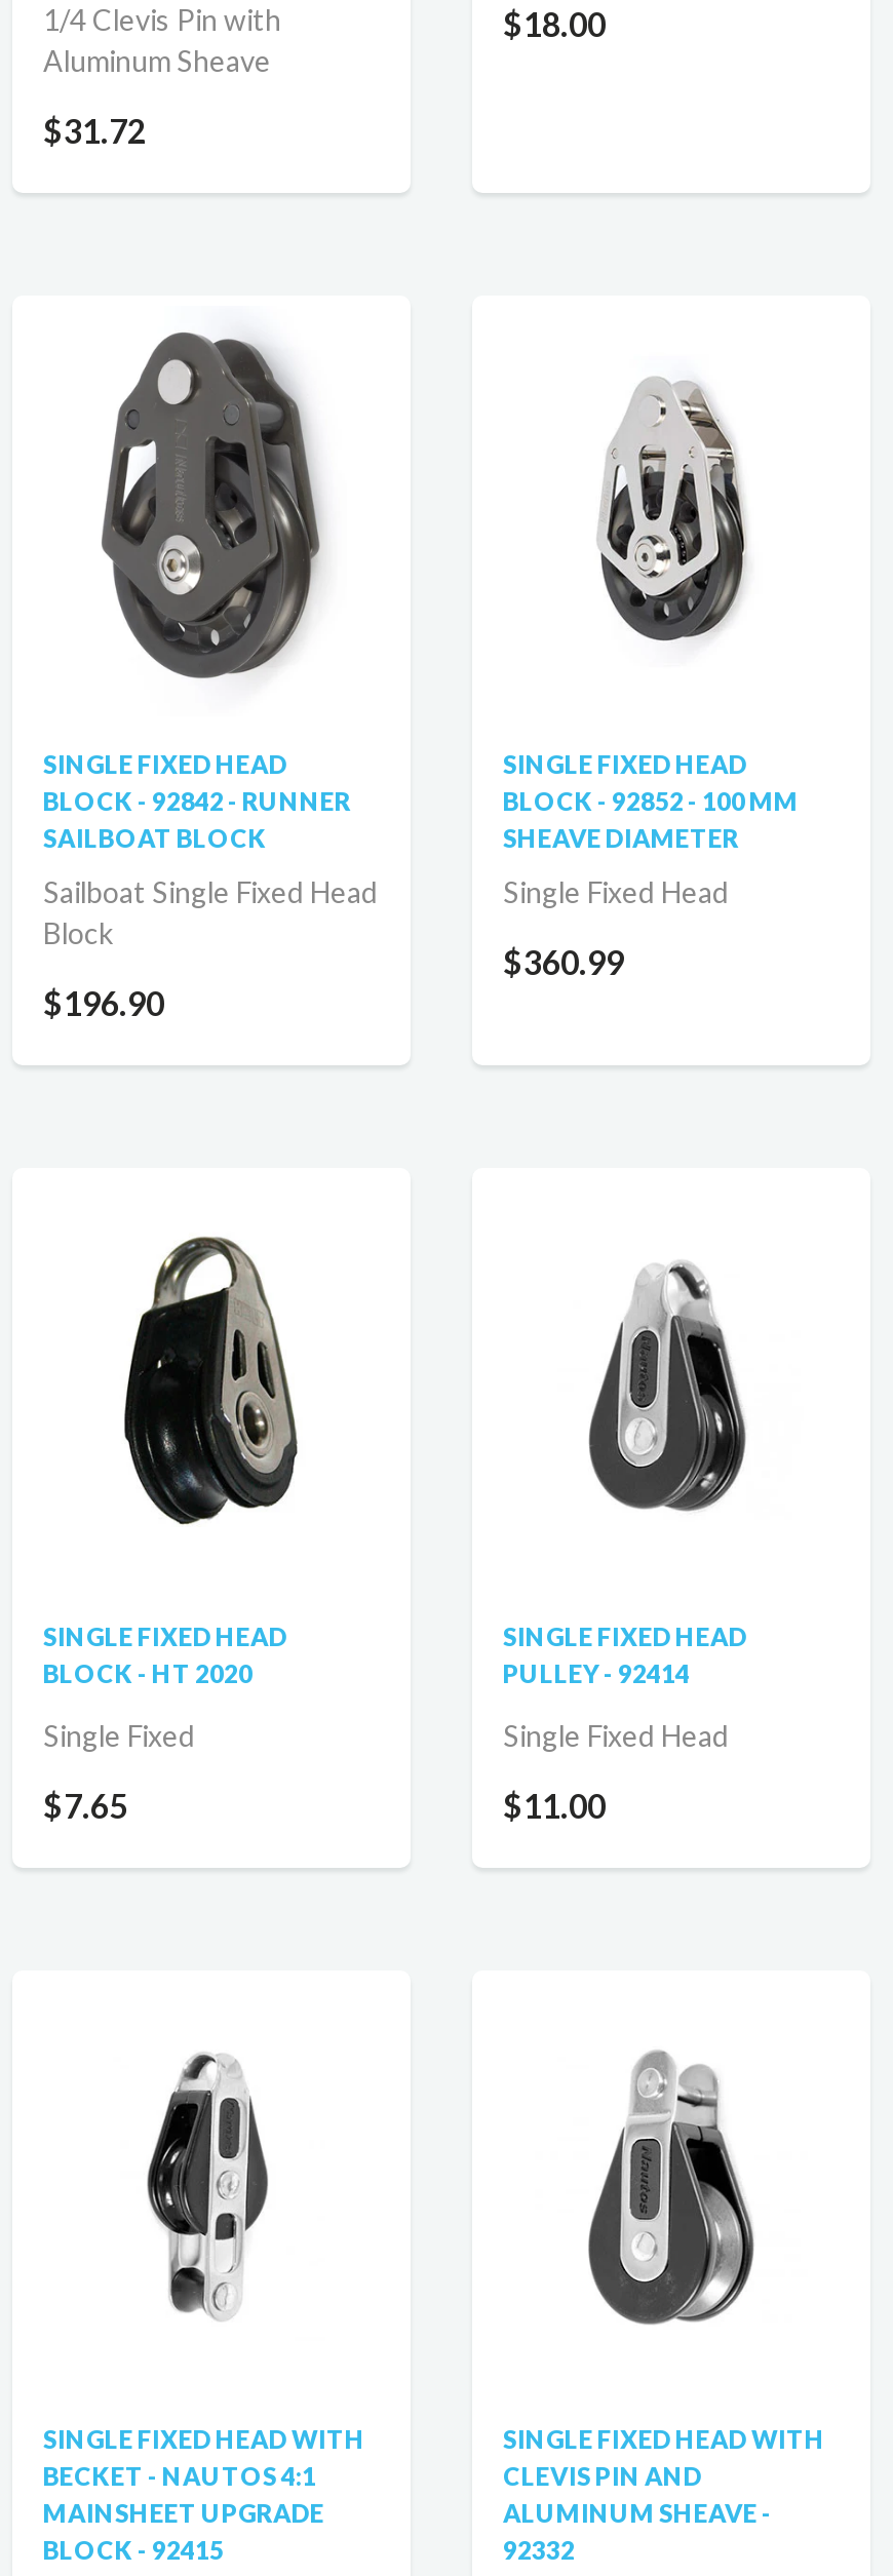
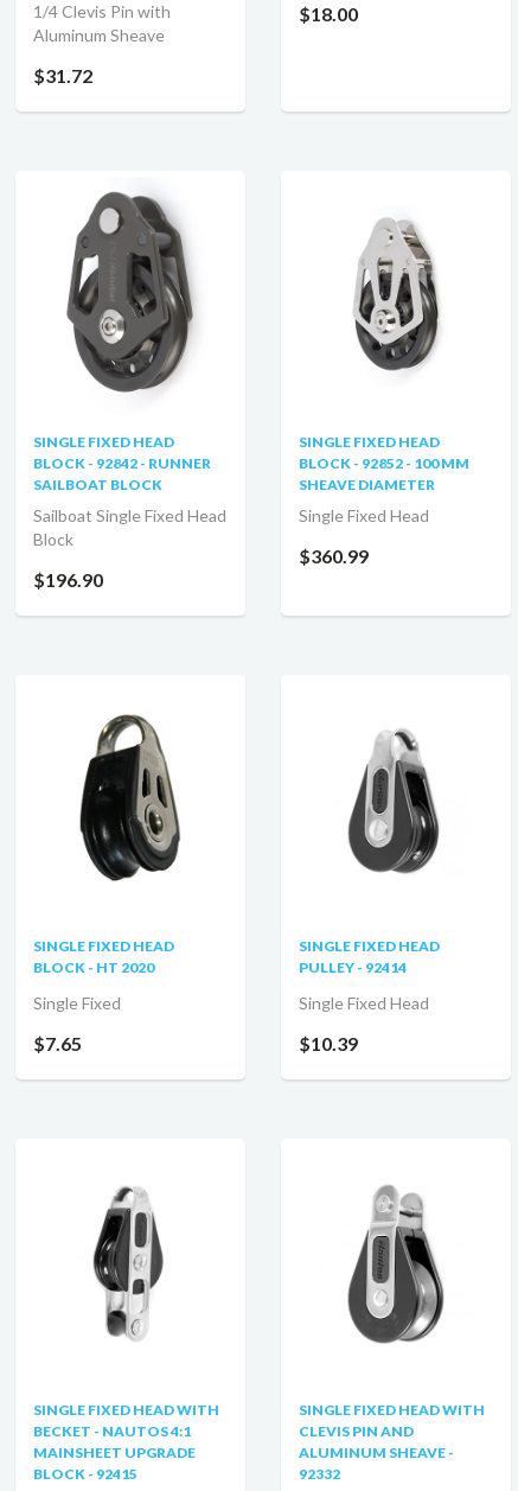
[503,1786,606,1825] $11.00 -> [299,1032,358,1054] $10.39

